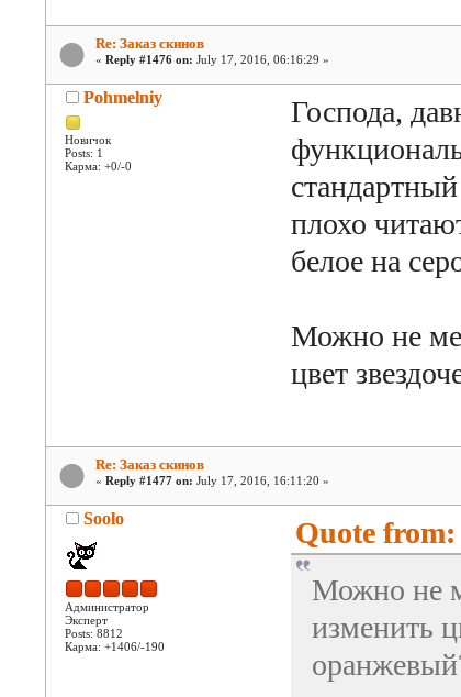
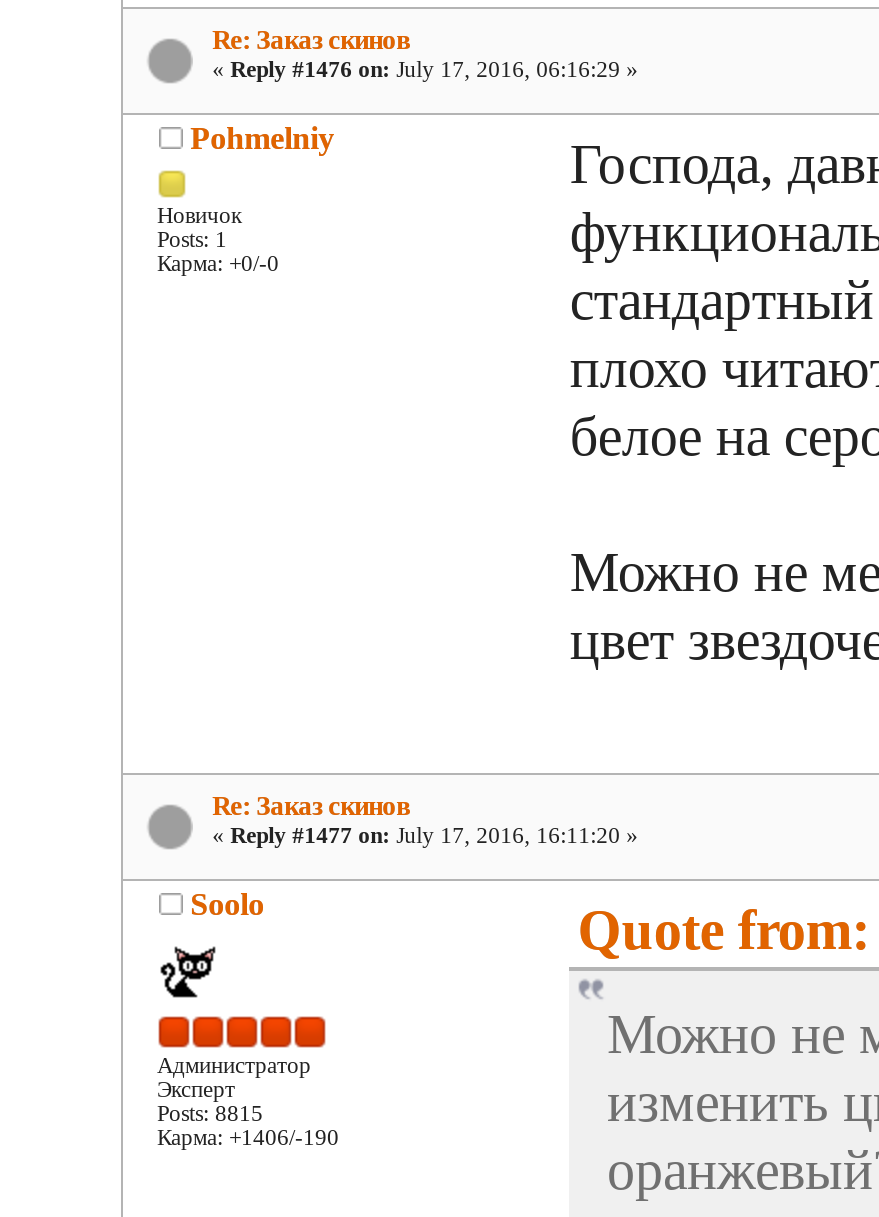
[65,627,123,640] Posts: 8812 -> [157,1102,263,1126] Posts: 8815

